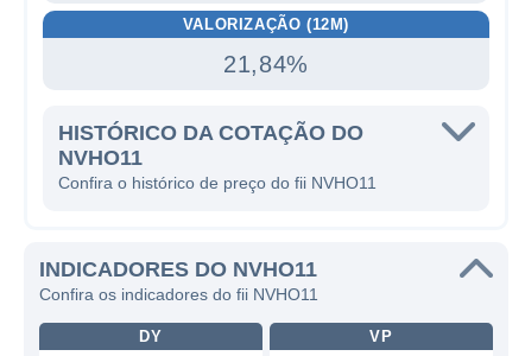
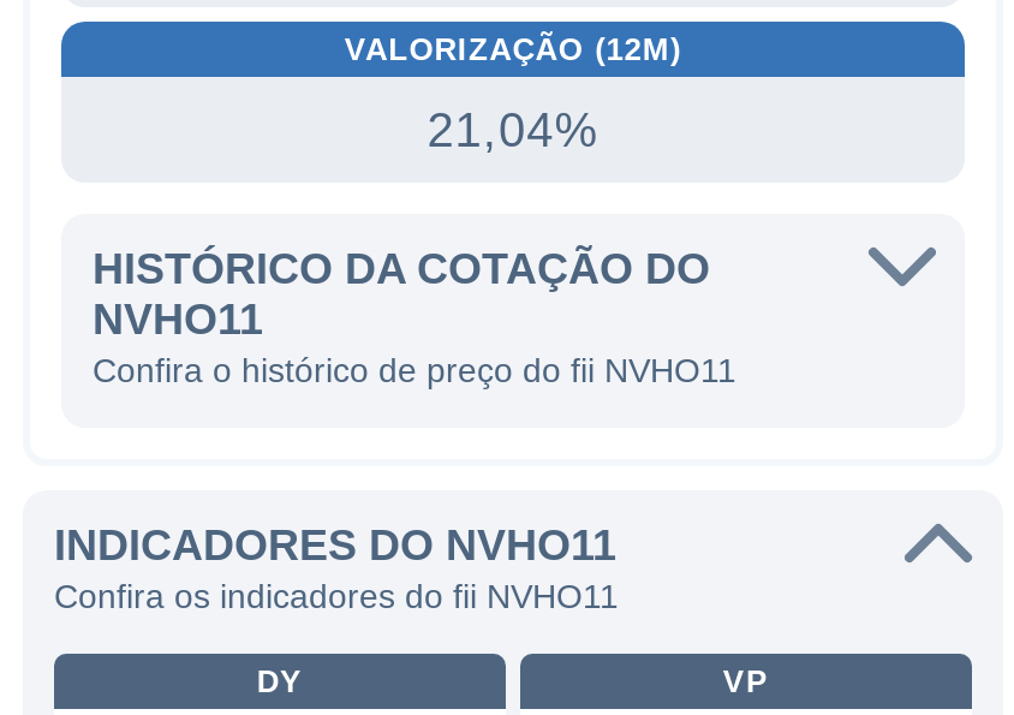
[224,51,309,77] 21,84% -> [427,103,599,156] 21,04%

